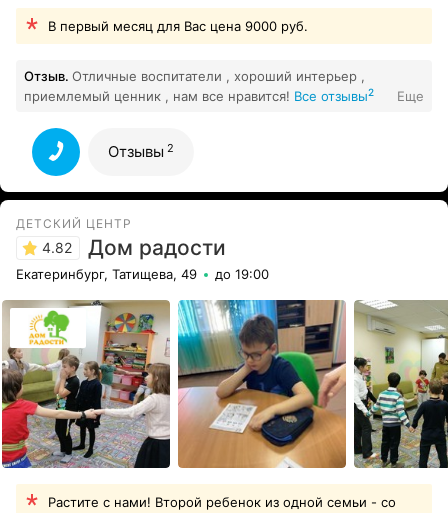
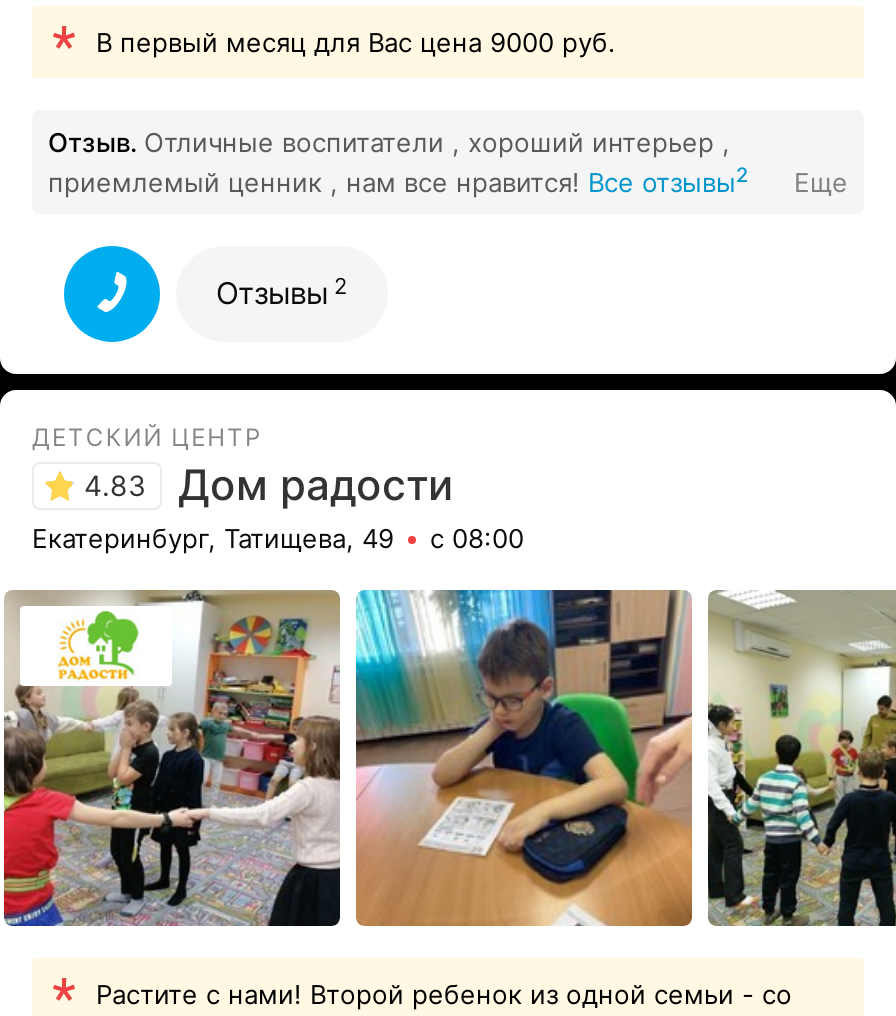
[42,235,226,260] 4.82 Дом радости -> [84,460,454,510] 4.83 Дом радости
[16,266,269,282] Екатеринбург, Татищева, 49 до 19:00 -> [32,522,524,554] Екатеринбург, Татищева, 49 с 08:00

